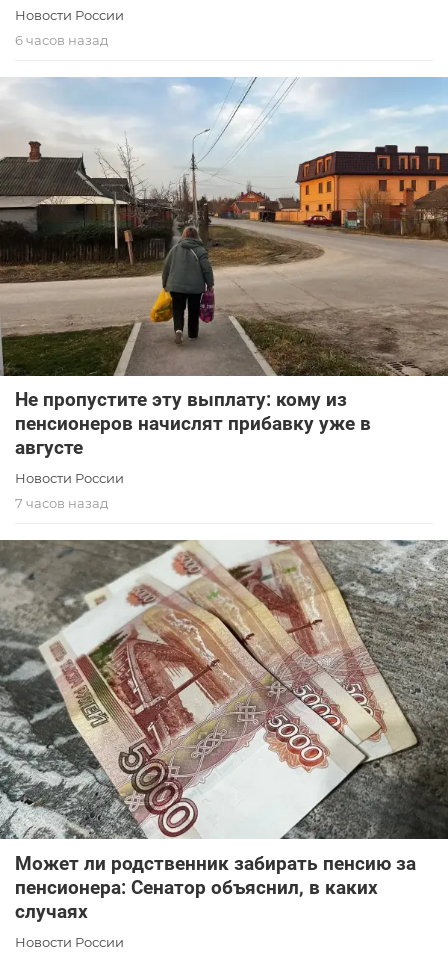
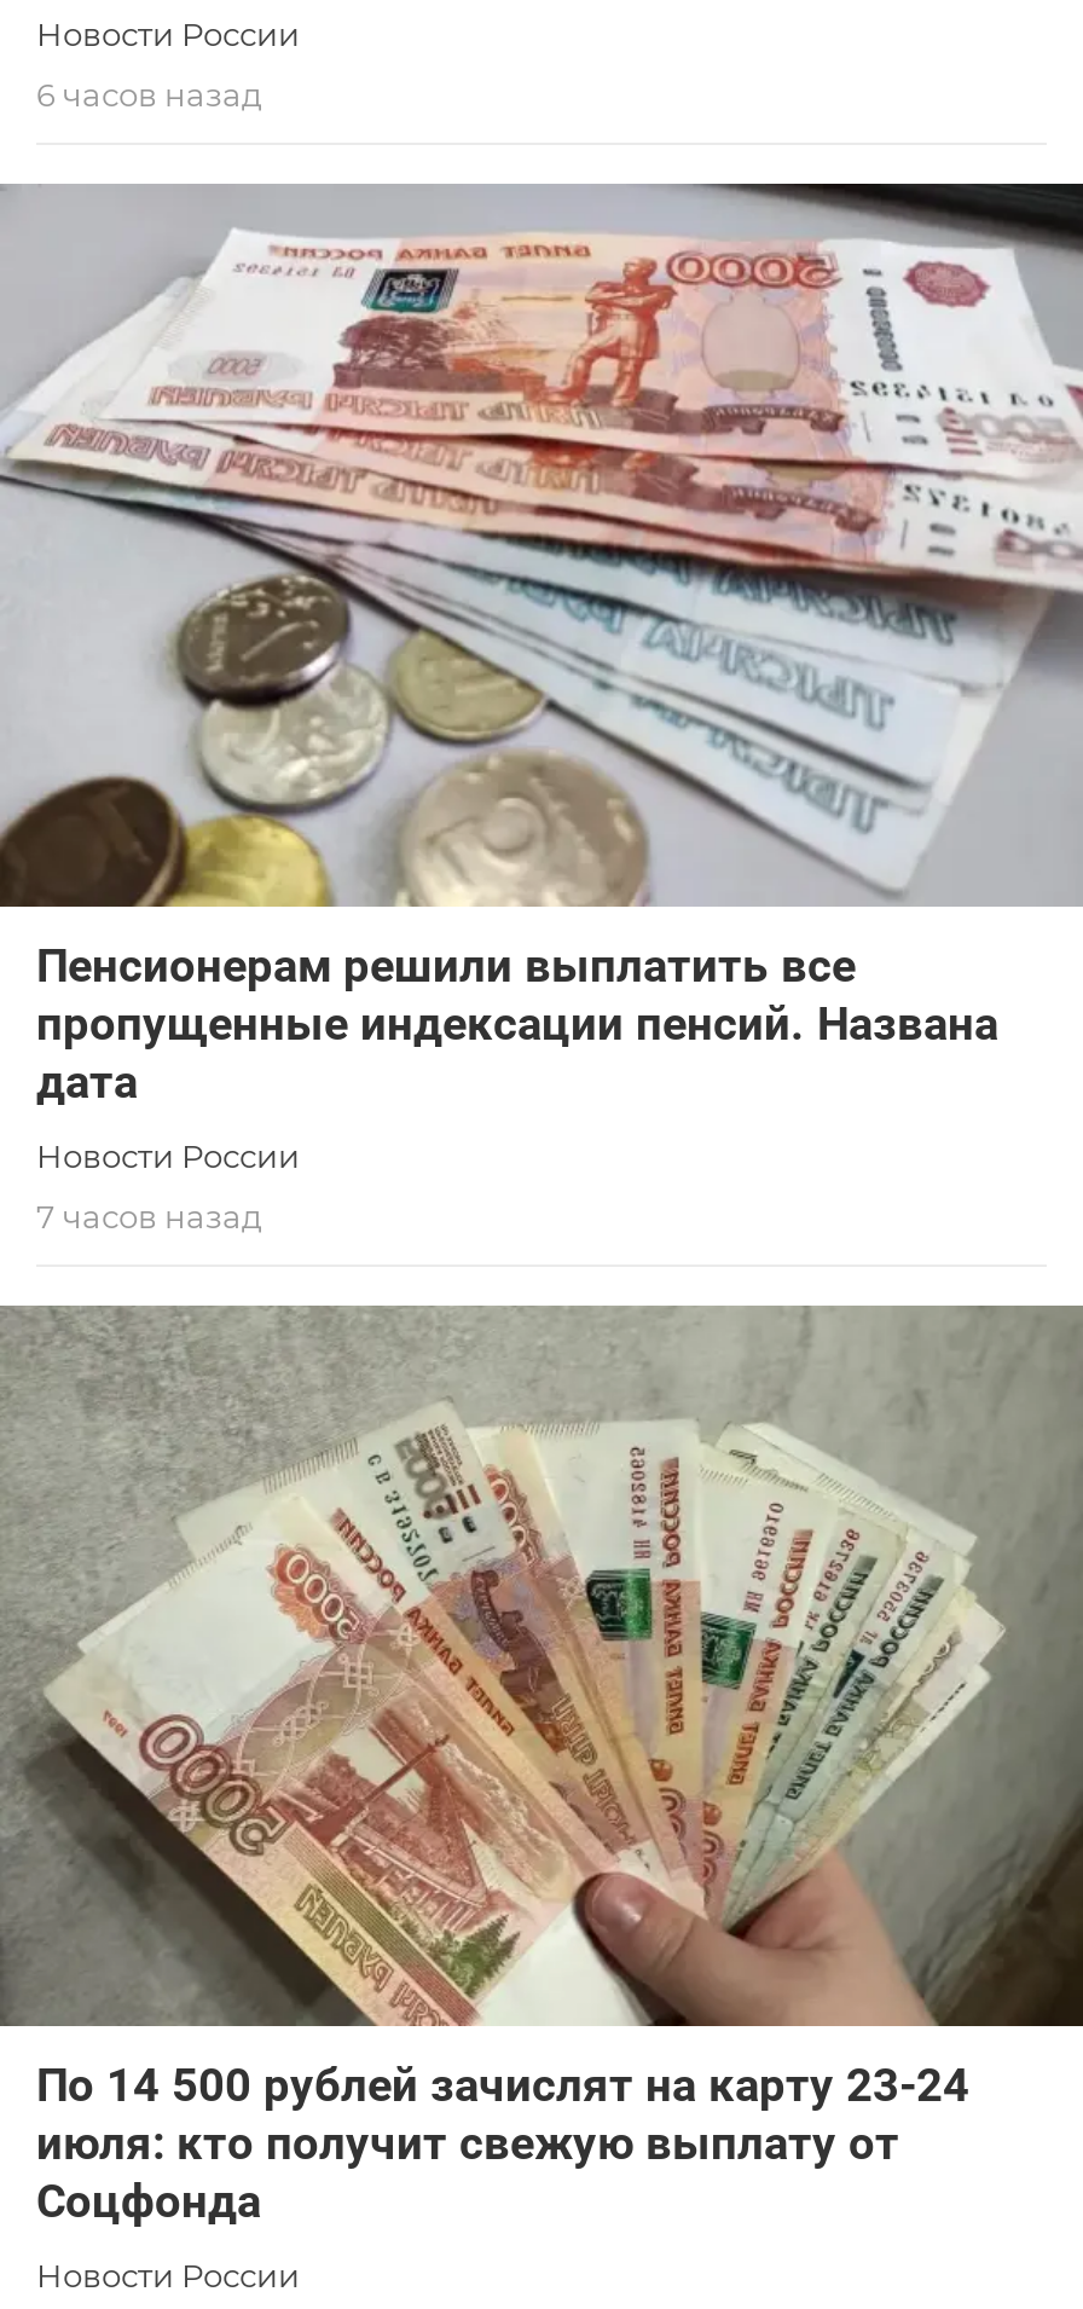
[3,77,445,459] [image] | Не пропустите эту выплату: кому из | пенсионеров начислят прибавку уже в | августе -> [7,181,1076,1109] [image] | Пенсионерам решили выплатить все | пропущенные индексации пенсий. Названа | дата
[3,540,445,923] [image] | Может ли родственник забирать пенсию за | пенсионера: Сенатор объяснил, в каких | случаях -> [7,1306,1076,2228] [image] | По 14 500 рублей зачислят на карту 23-24 | июля: кто получит свежую выплату от | Соцфонда

